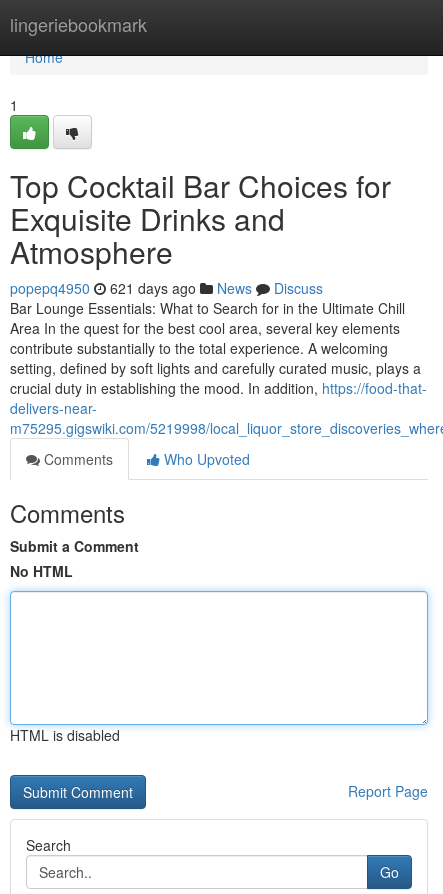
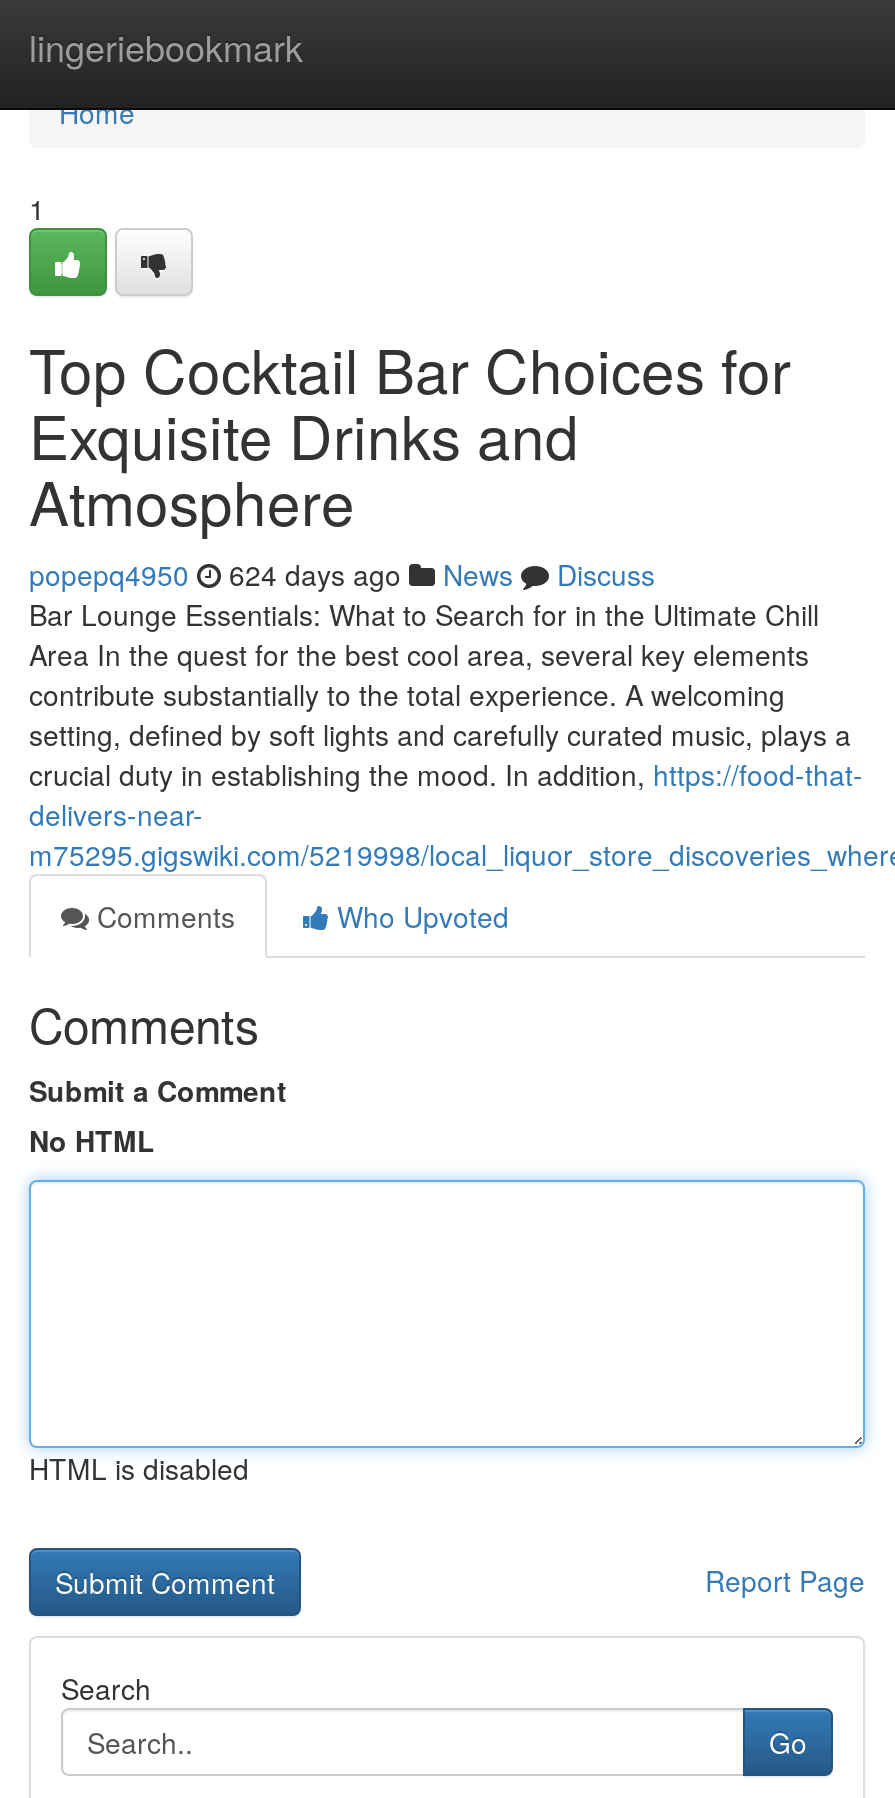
[10,278,323,298] popepq4950 621 days ago News Discuss -> [29,554,655,594] popepq4950 624 days ago News Discuss

